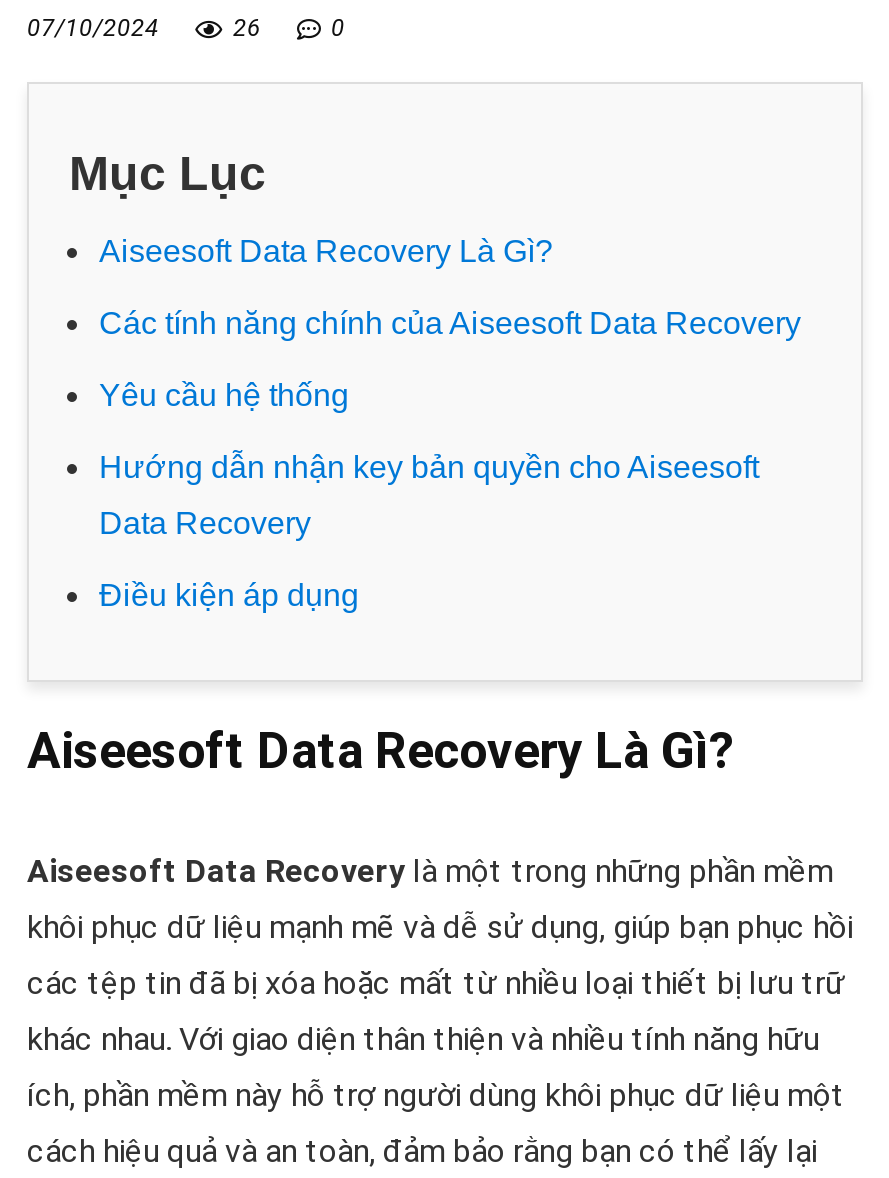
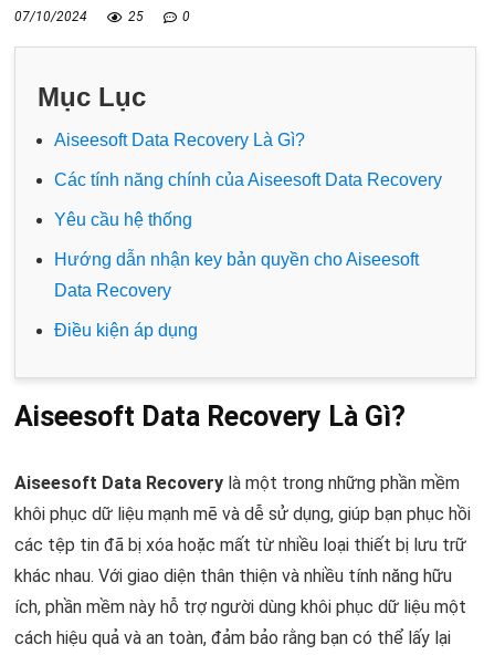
[233,14,261,42] 26 -> [128,9,144,24] 25

